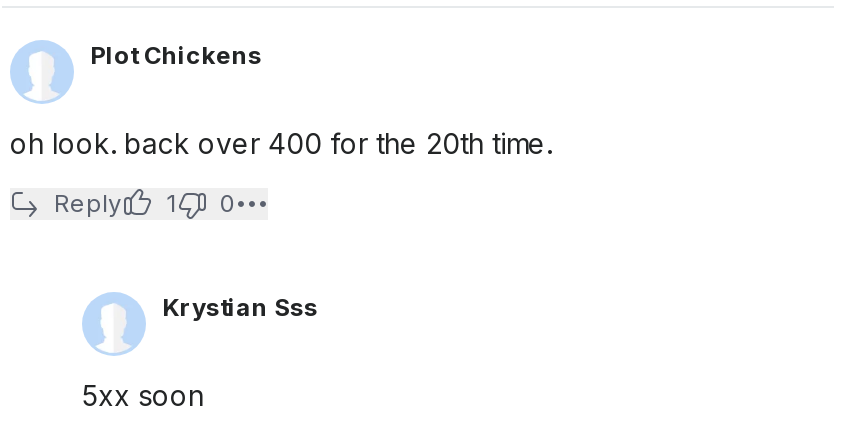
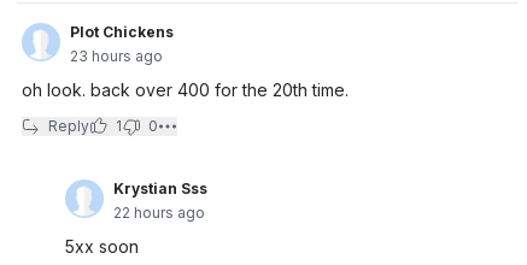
none -> [70,47,163,65] 23 hours ago
none -> [113,203,205,221] 22 hours ago

